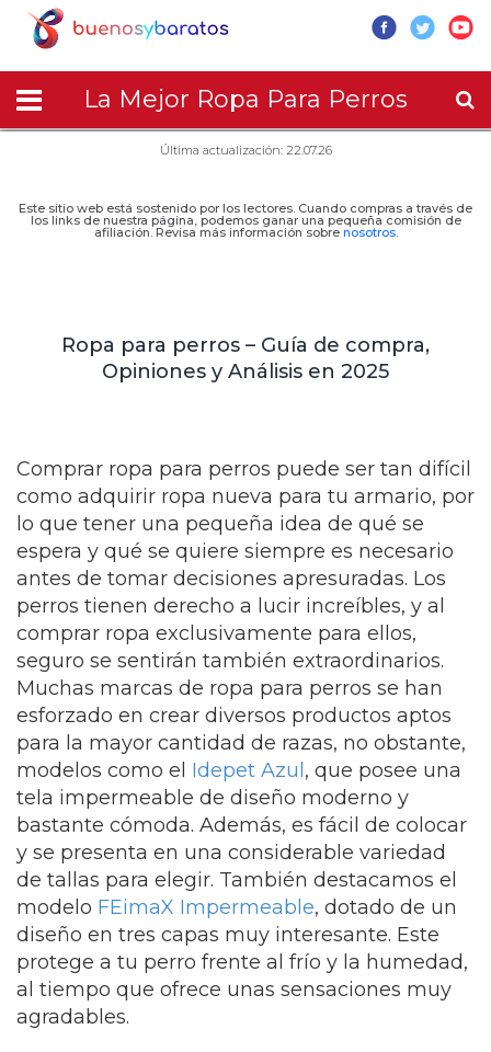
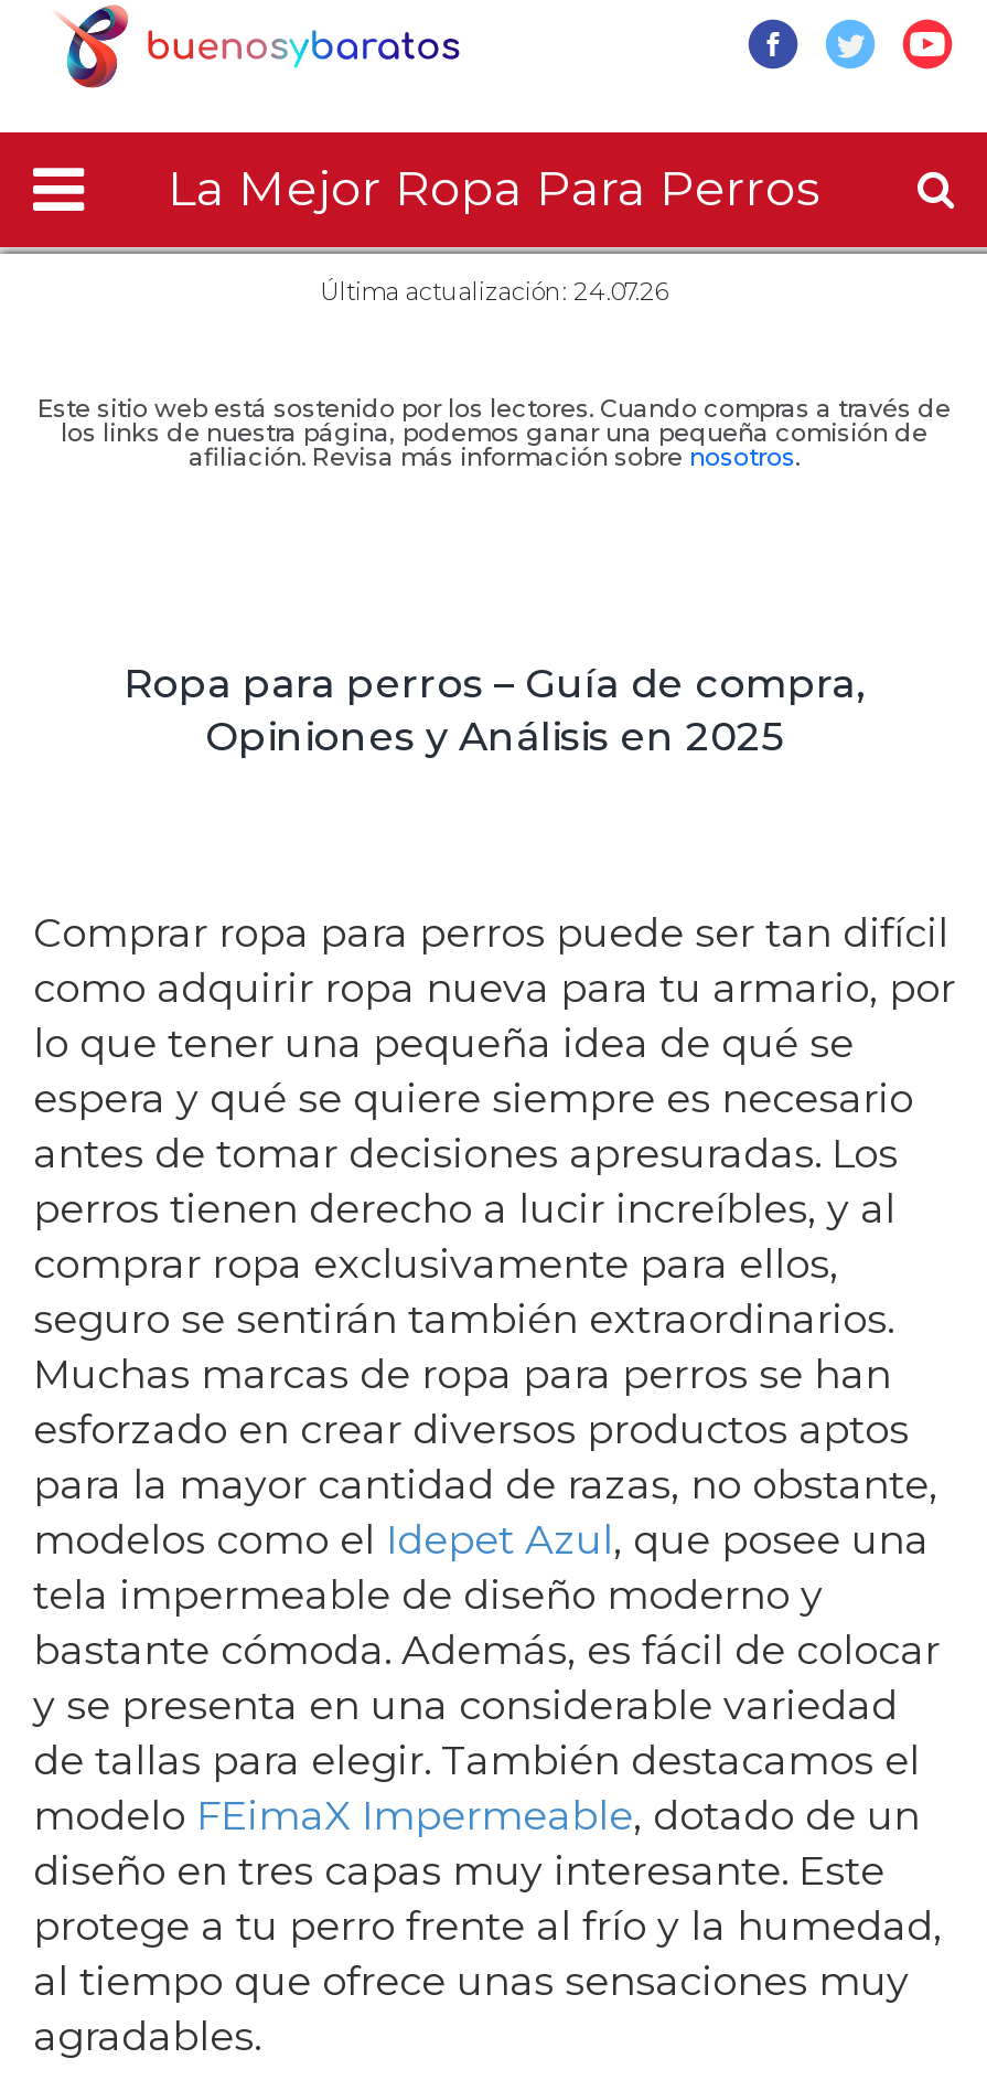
[159,142,332,158] Última actualización: 22.07.26 -> [320,276,668,307] Última actualización: 24.07.26

